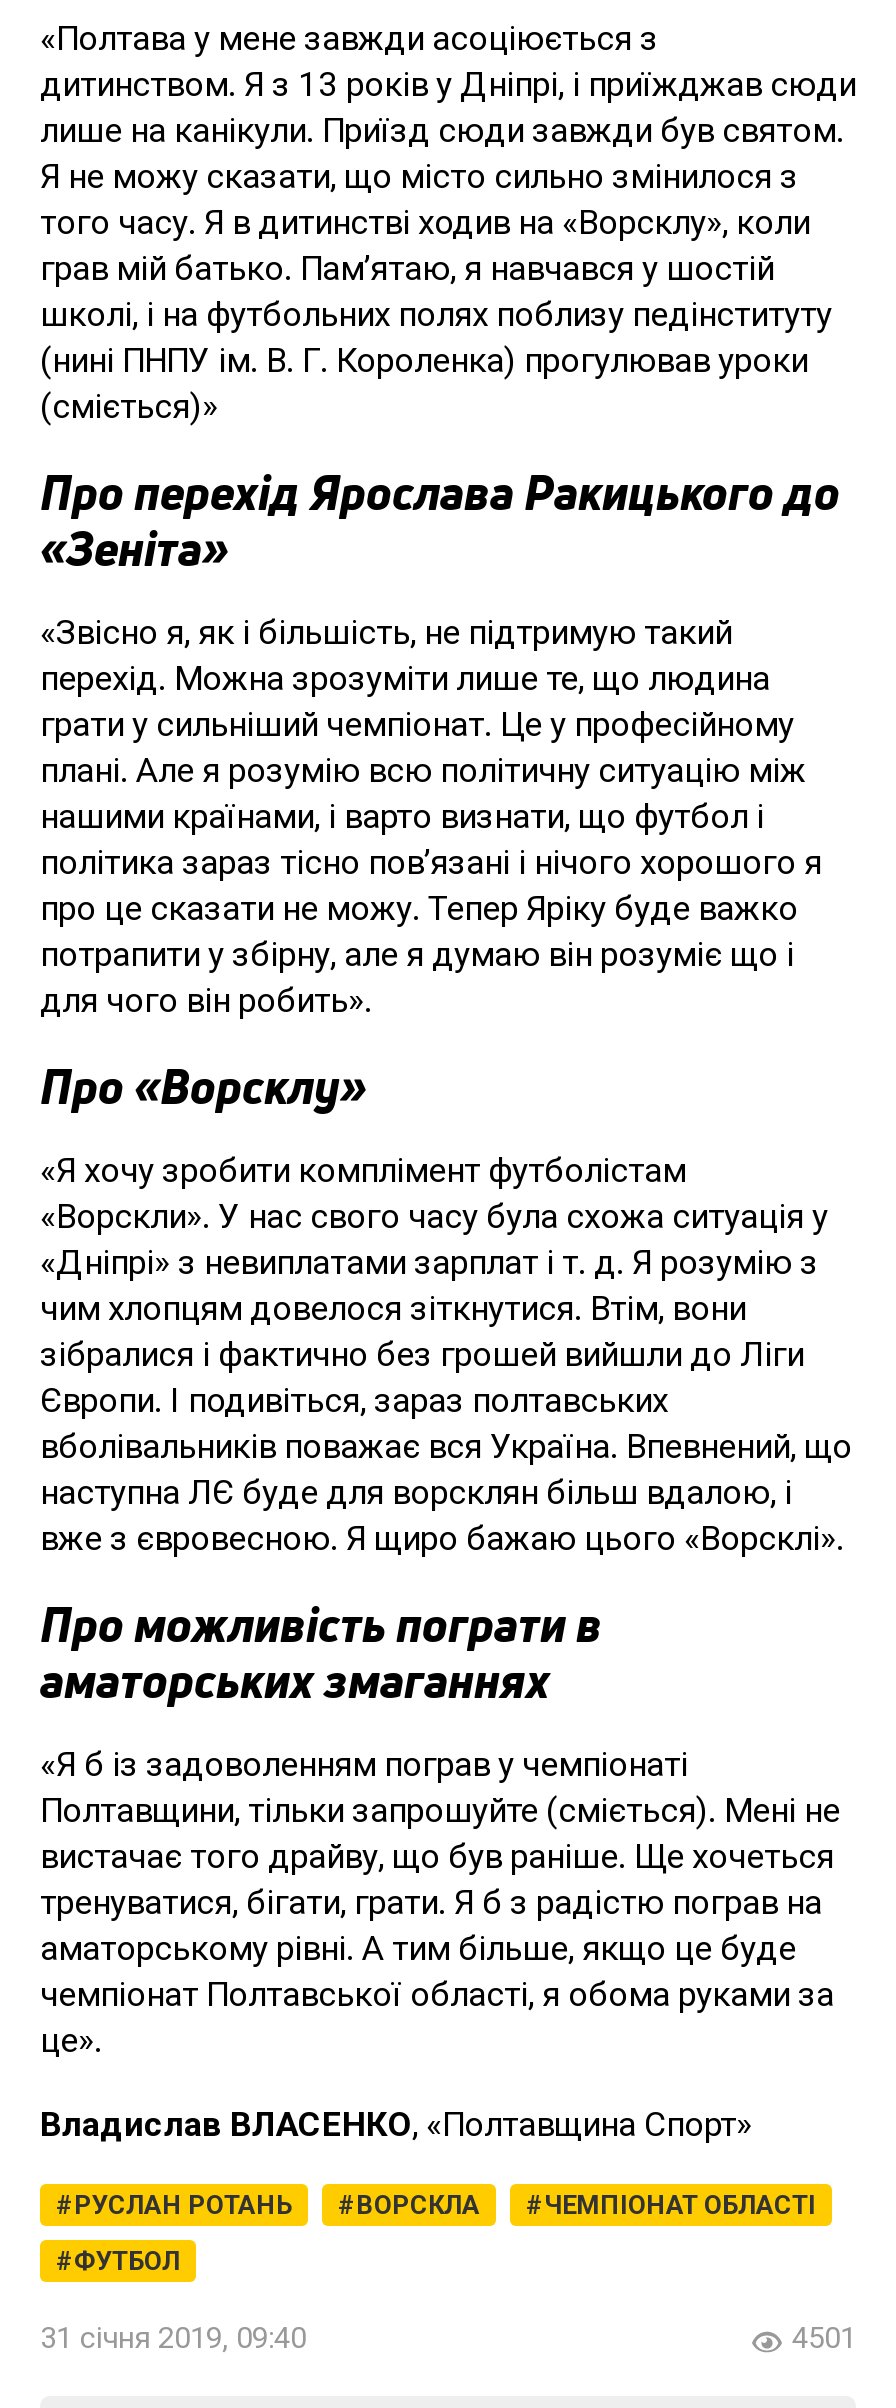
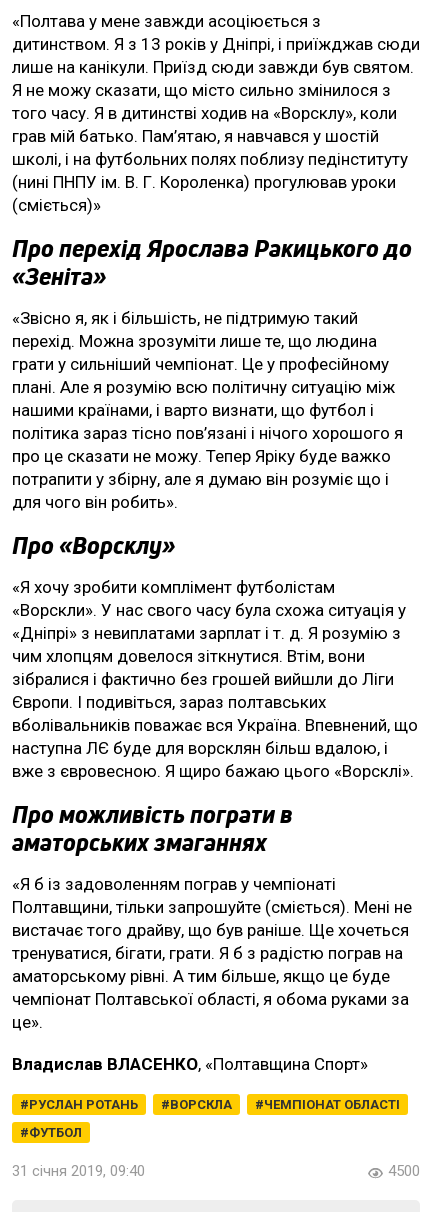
[792,2319,856,2355] 4501 -> [388,1162,420,1180] 4500

